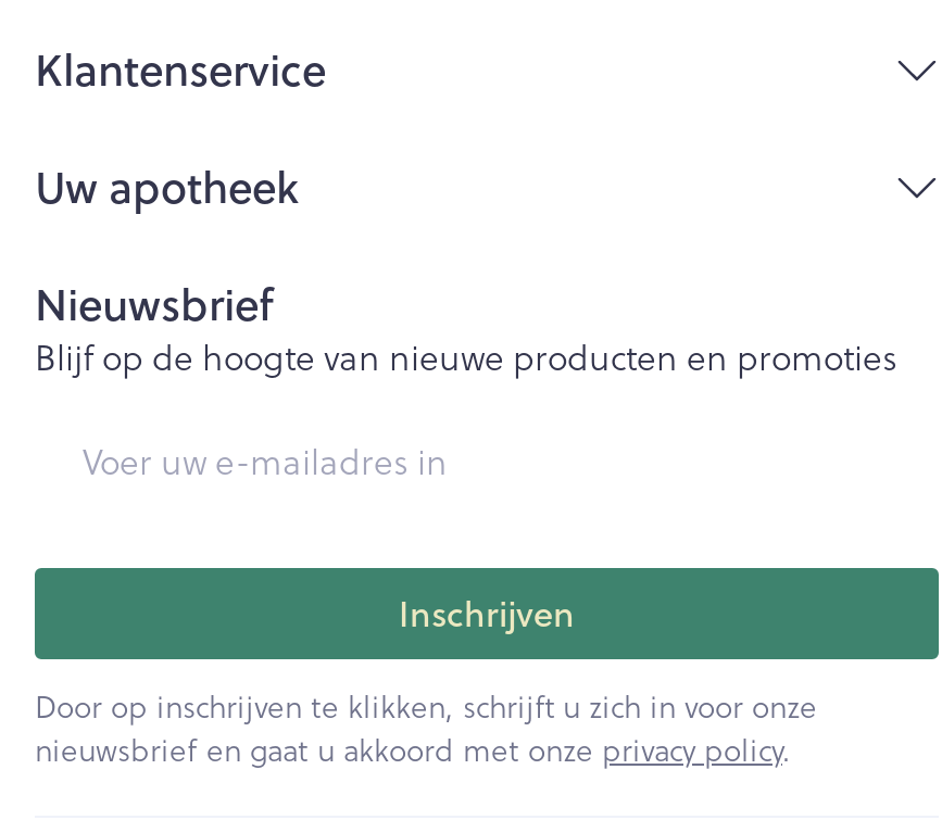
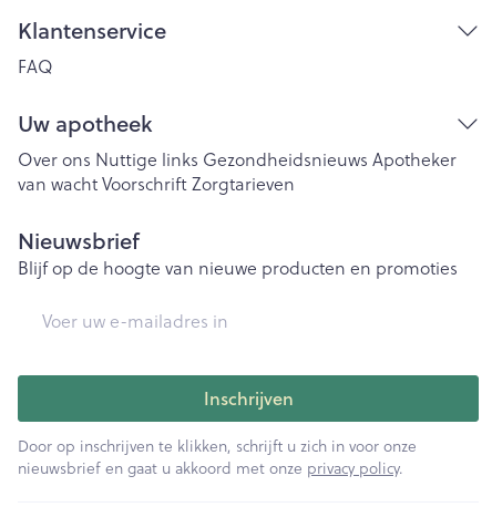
none -> [18,54,53,79] FAQ
none -> [18,147,457,196] Over ons Nuttige links Gezondheidsnieuws Apotheker | van wacht Voorschrift Zorgtarieven

